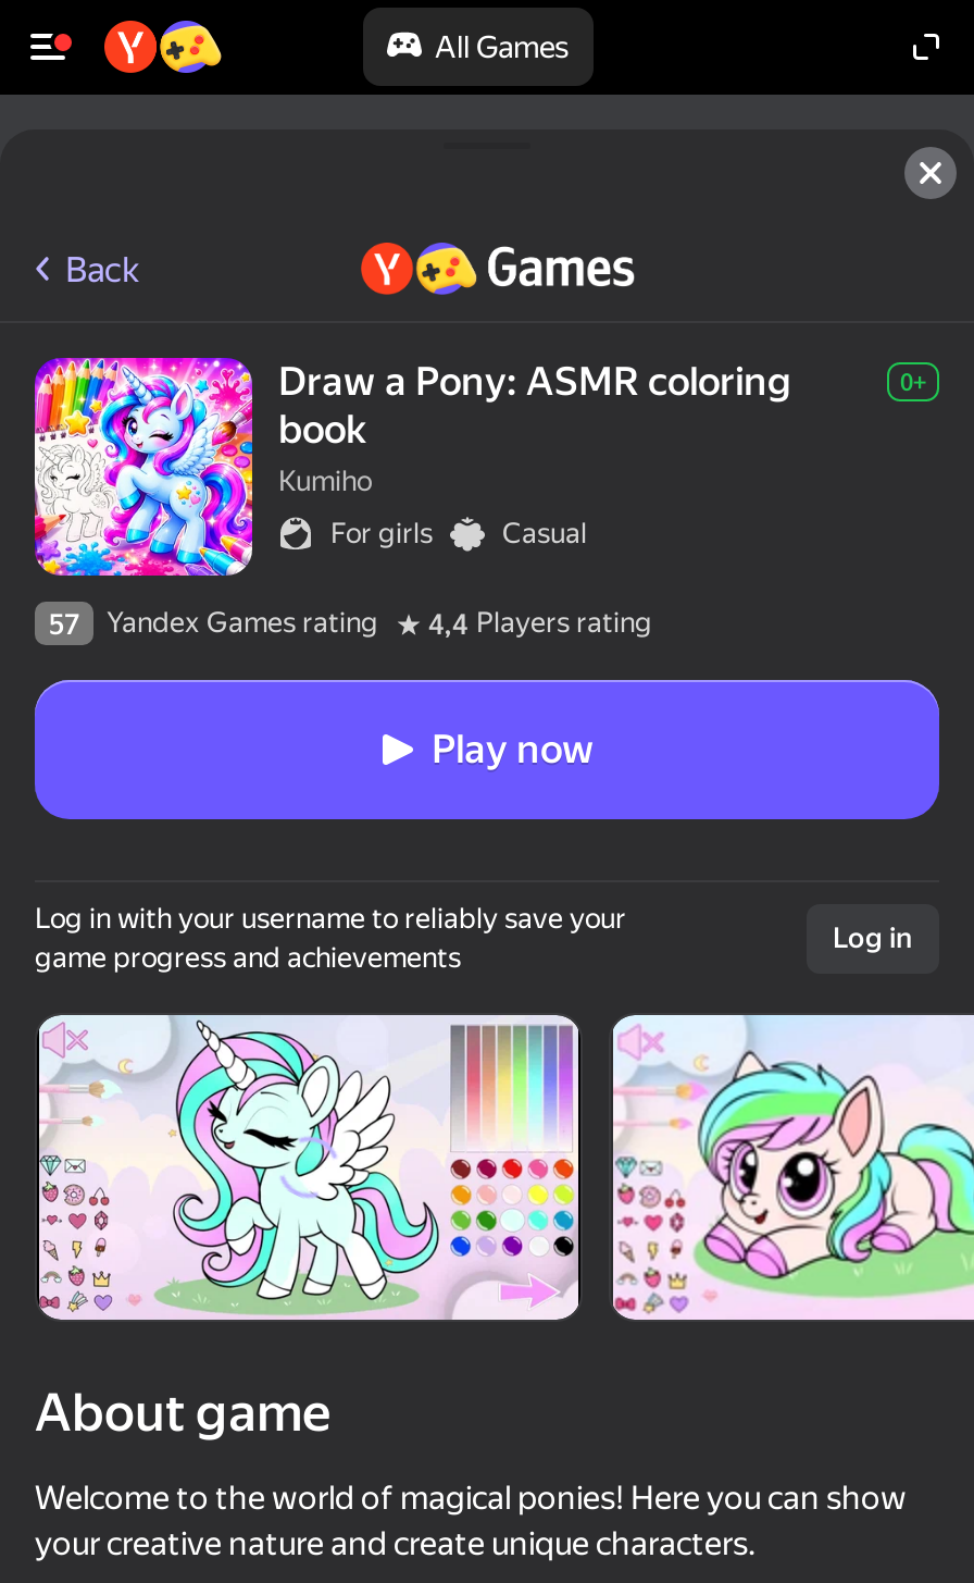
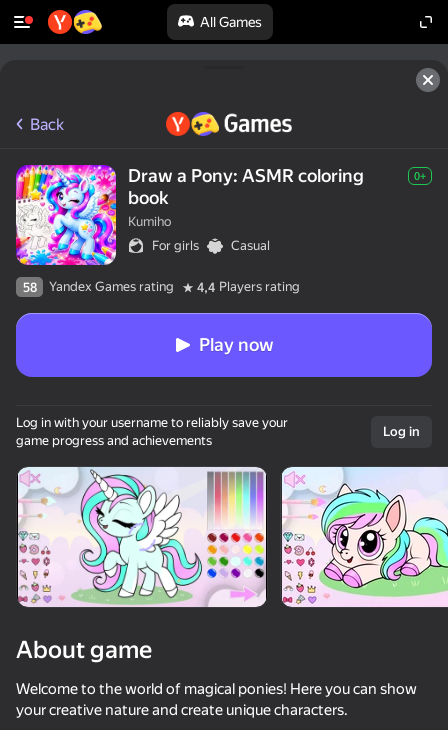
[49,606,652,640] 57 Yandex Games rating 4,4 Players rating -> [22,279,300,294] 58 Yandex Games rating 4,4 Players rating

